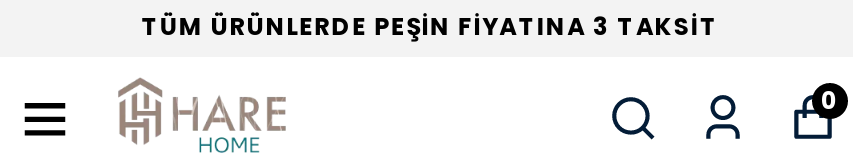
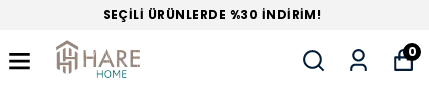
[141,9,719,43] TÜM ÜRÜNLERDE PEŞİN FİYATINA 3 TAKSİT -> [102,6,321,23] SEÇİLİ ÜRÜNLERDE %30 İNDİRİM!

